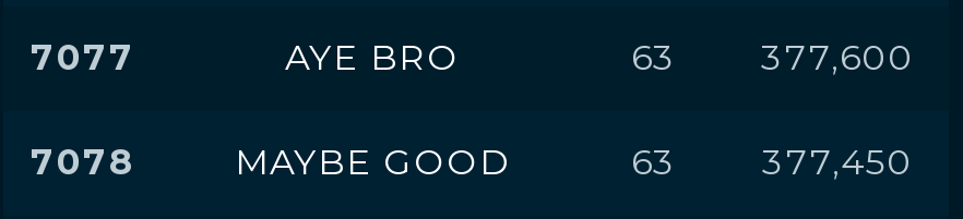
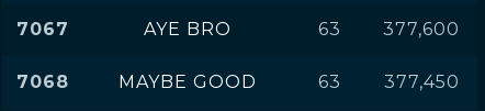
[31,37,135,78] 7077 -> [16,19,69,40] 7067
[31,142,135,183] 7078 -> [16,71,69,92] 7068

